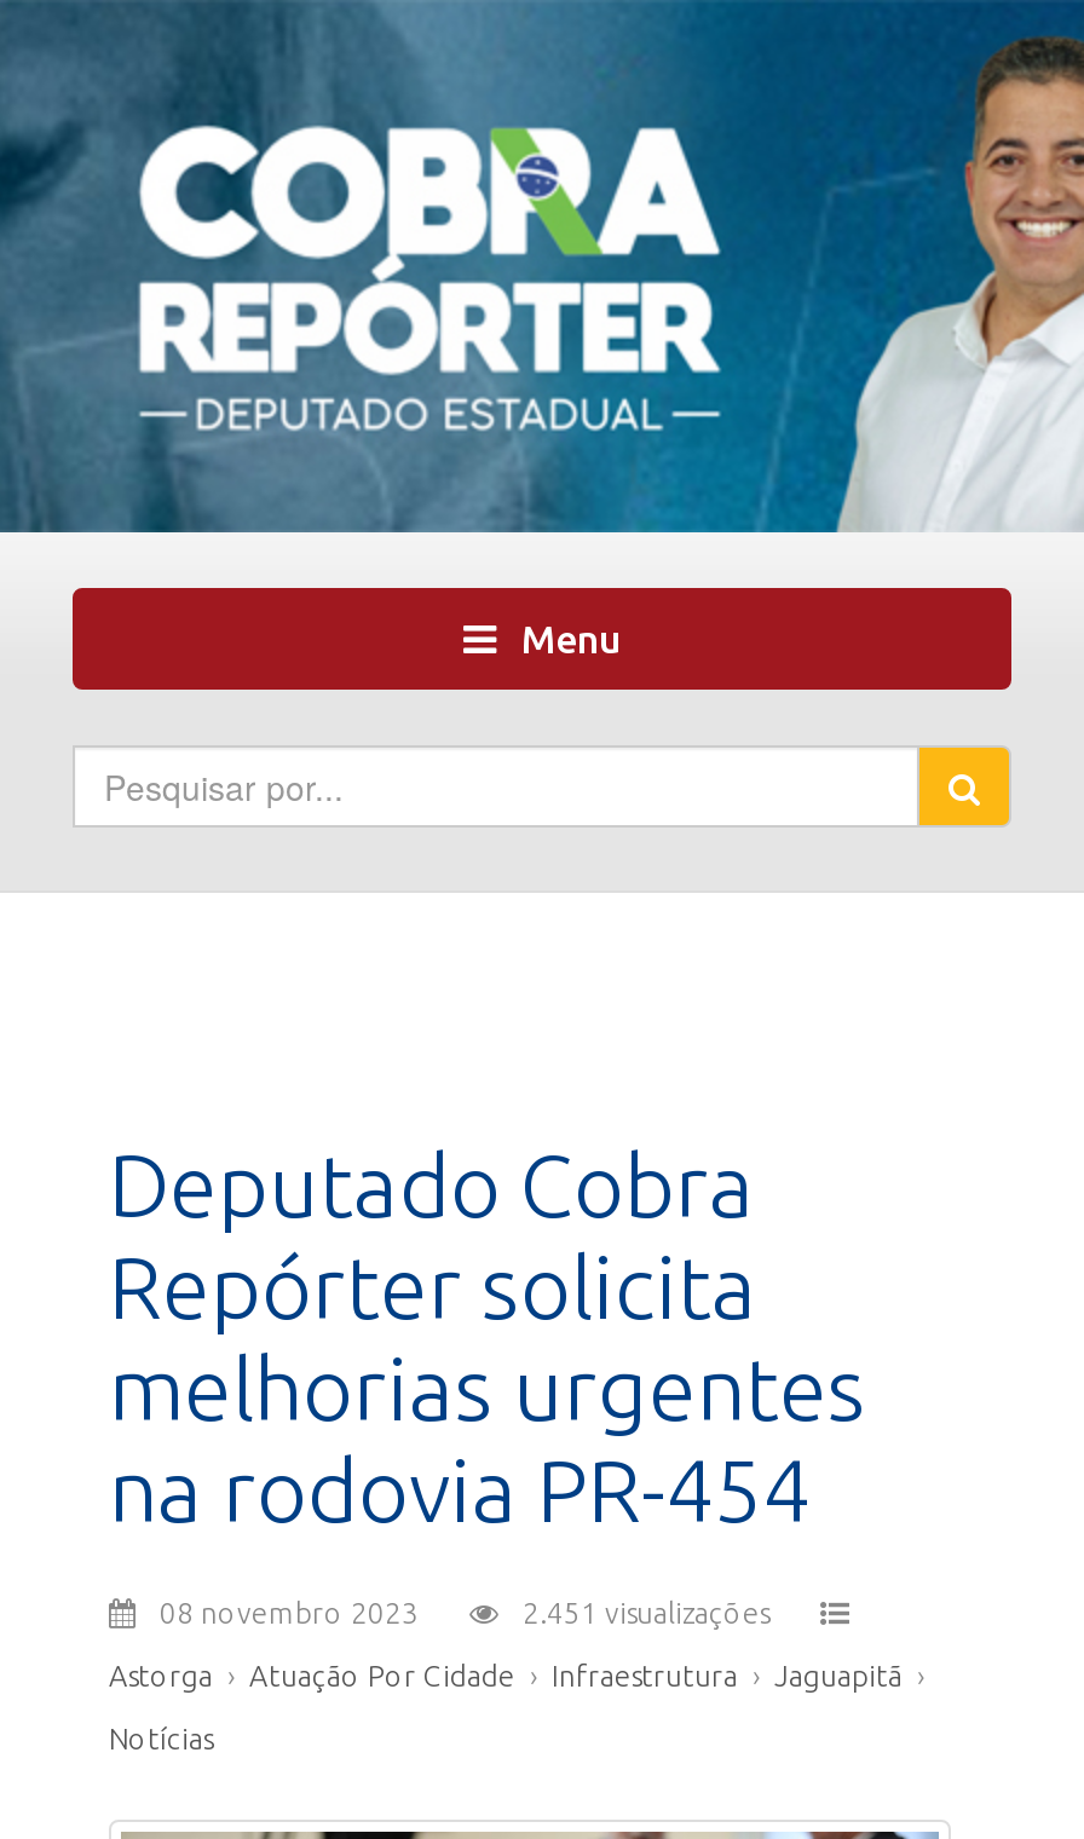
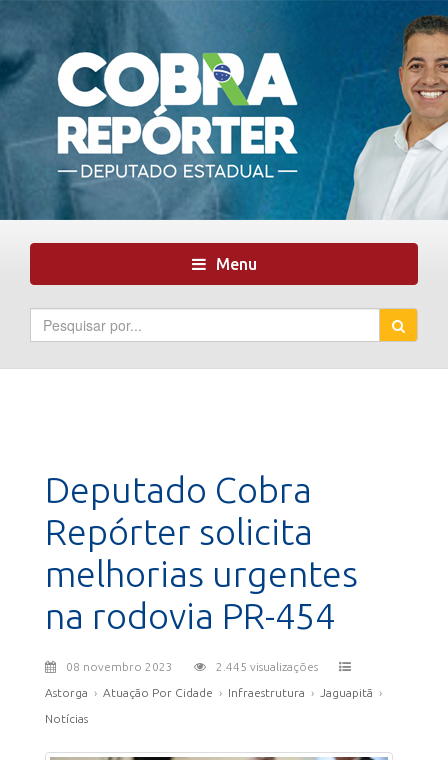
[523,1597,820,1628] 2.451 visualizações -> [216,660,339,673] 2.445 visualizações

